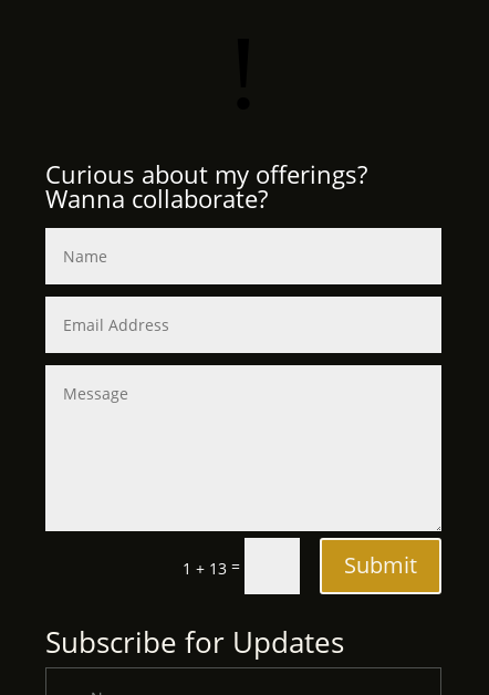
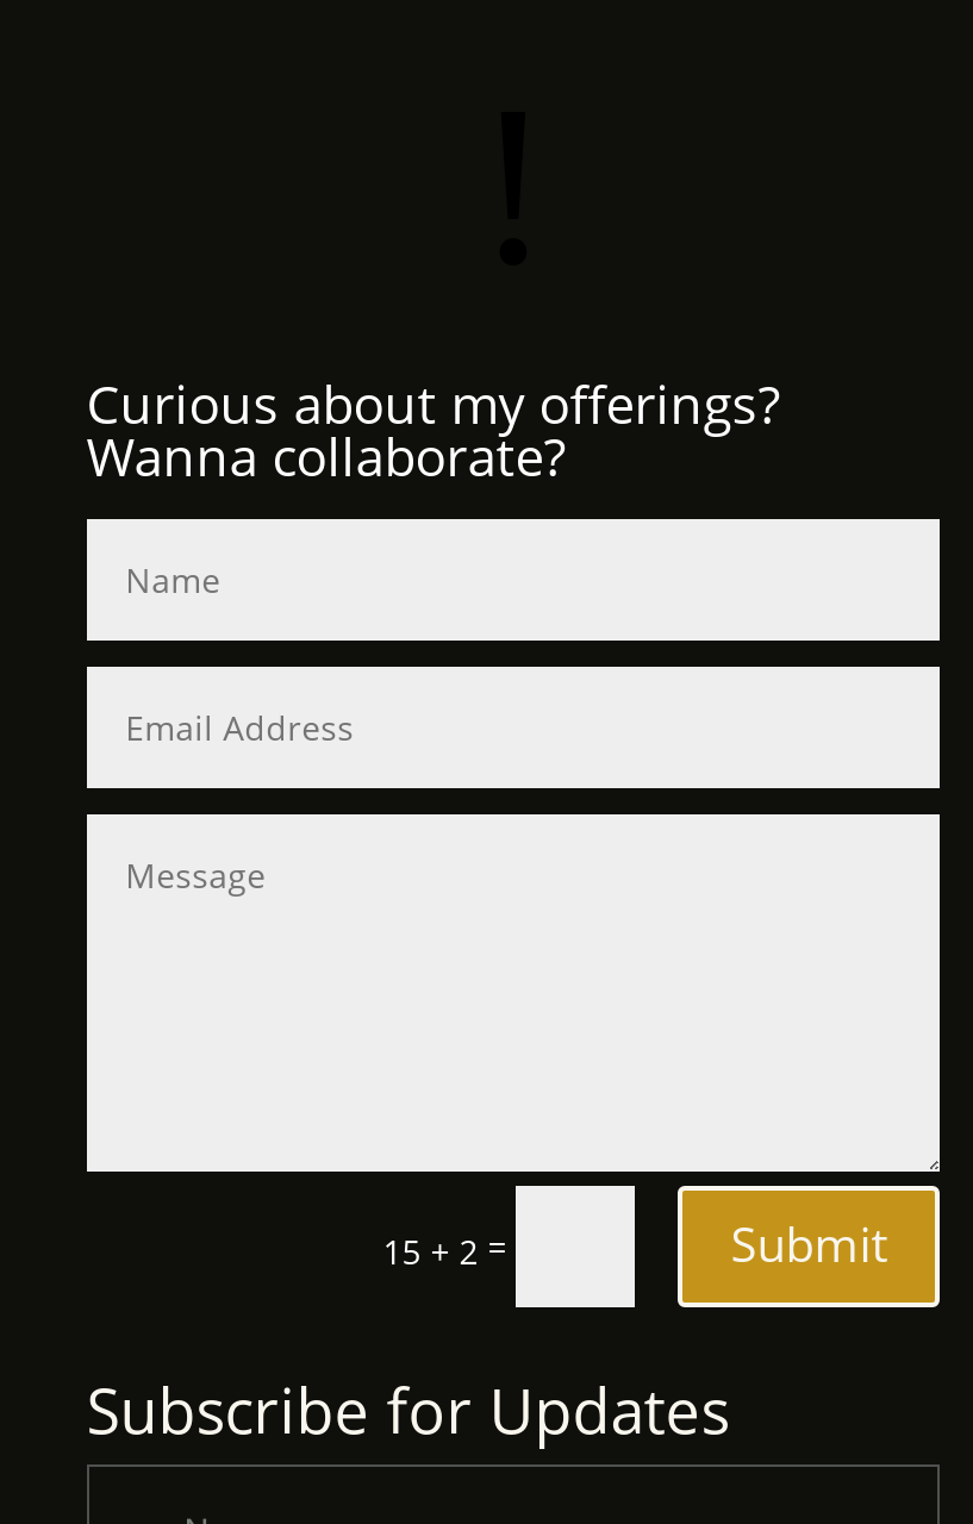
[183,555,245,578] 1 + 13 = -> [383,1223,516,1273] 15 + 2 =

